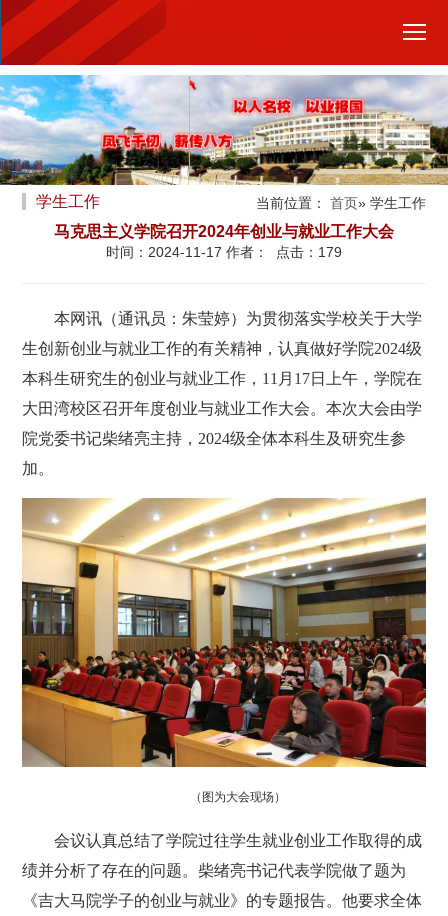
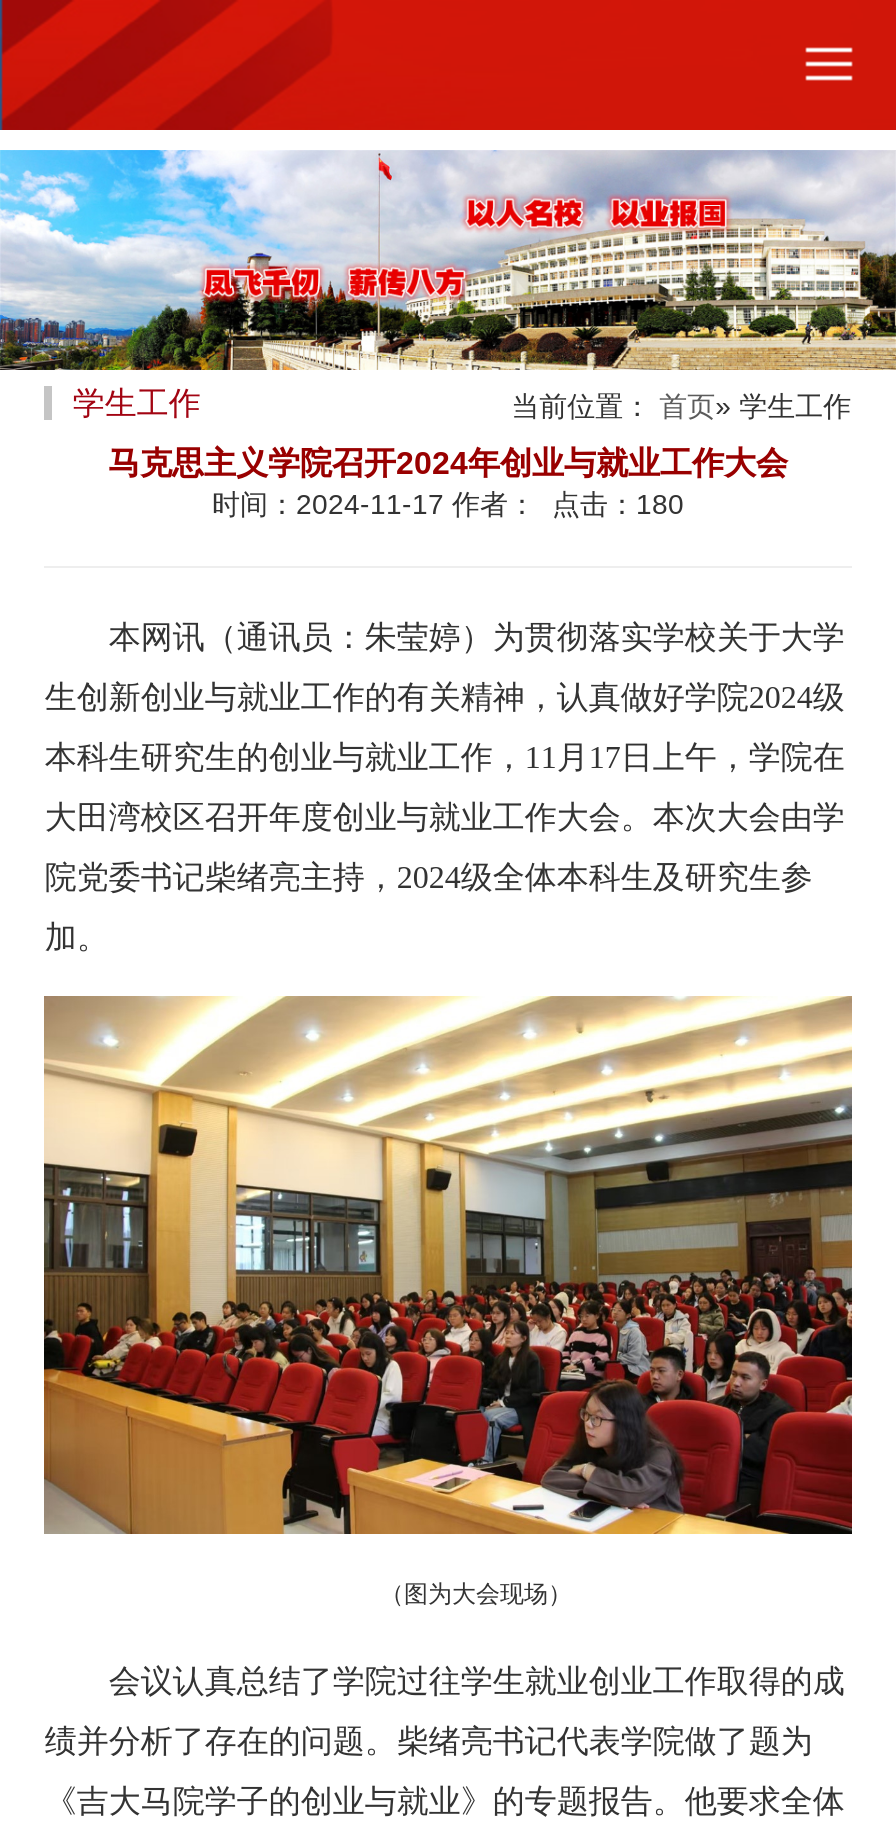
[106,244,342,260] 时间：2024-11-17 作者： 点击：179 -> [212,489,684,521] 时间：2024-11-17 作者： 点击：180

